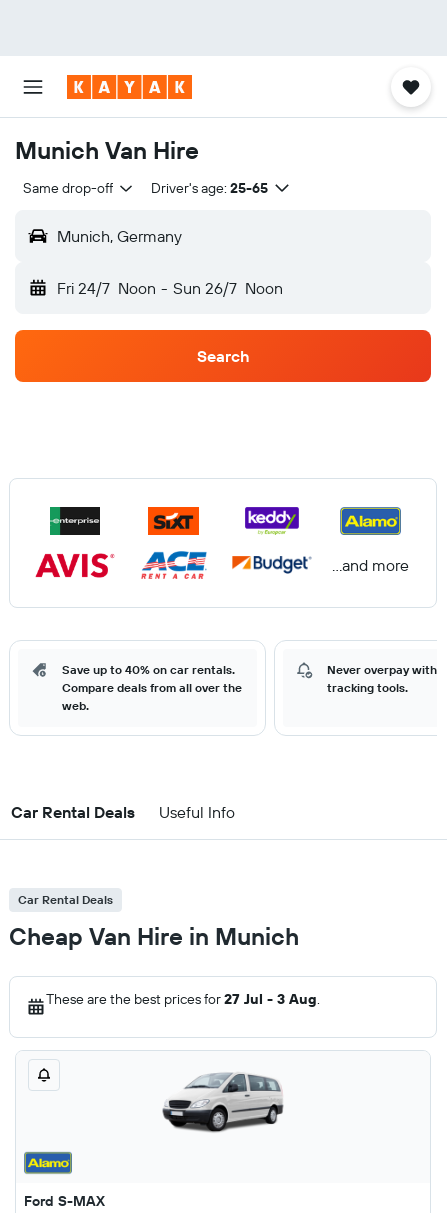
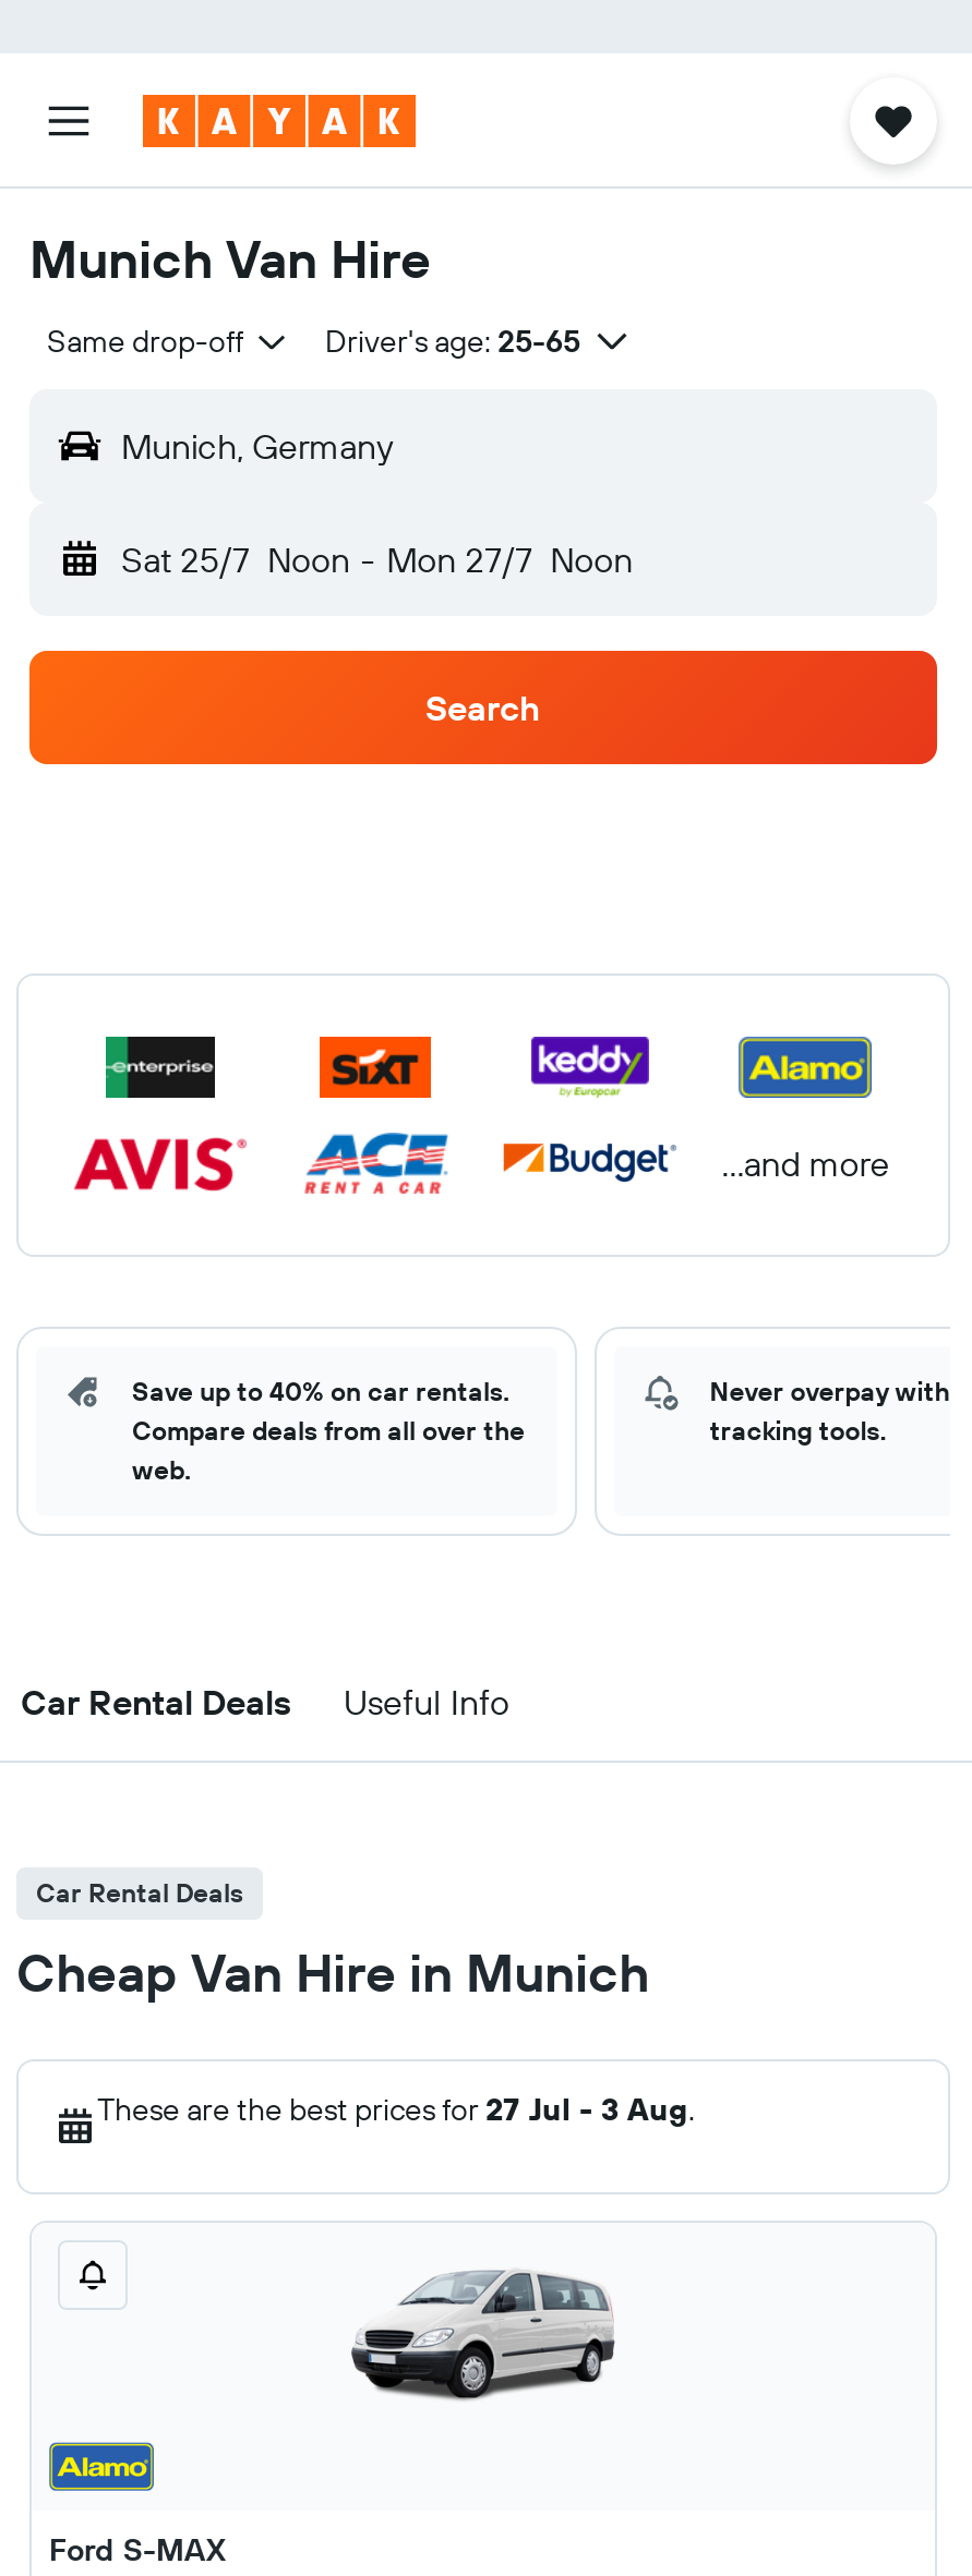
[57,278,283,298] Fri 24/7 Noon - Sun 26/7 Noon -> [121,537,633,581] Sat 25/7 Noon - Mon 27/7 Noon

